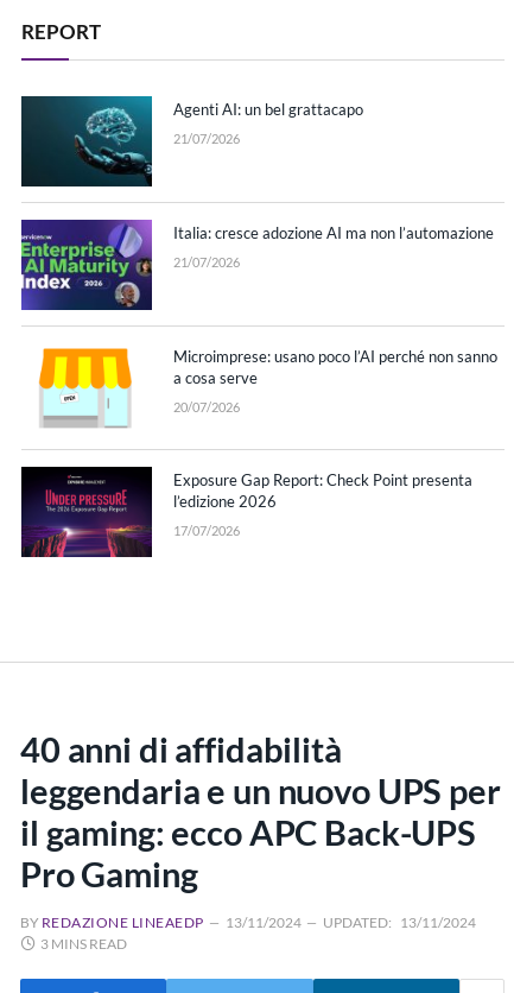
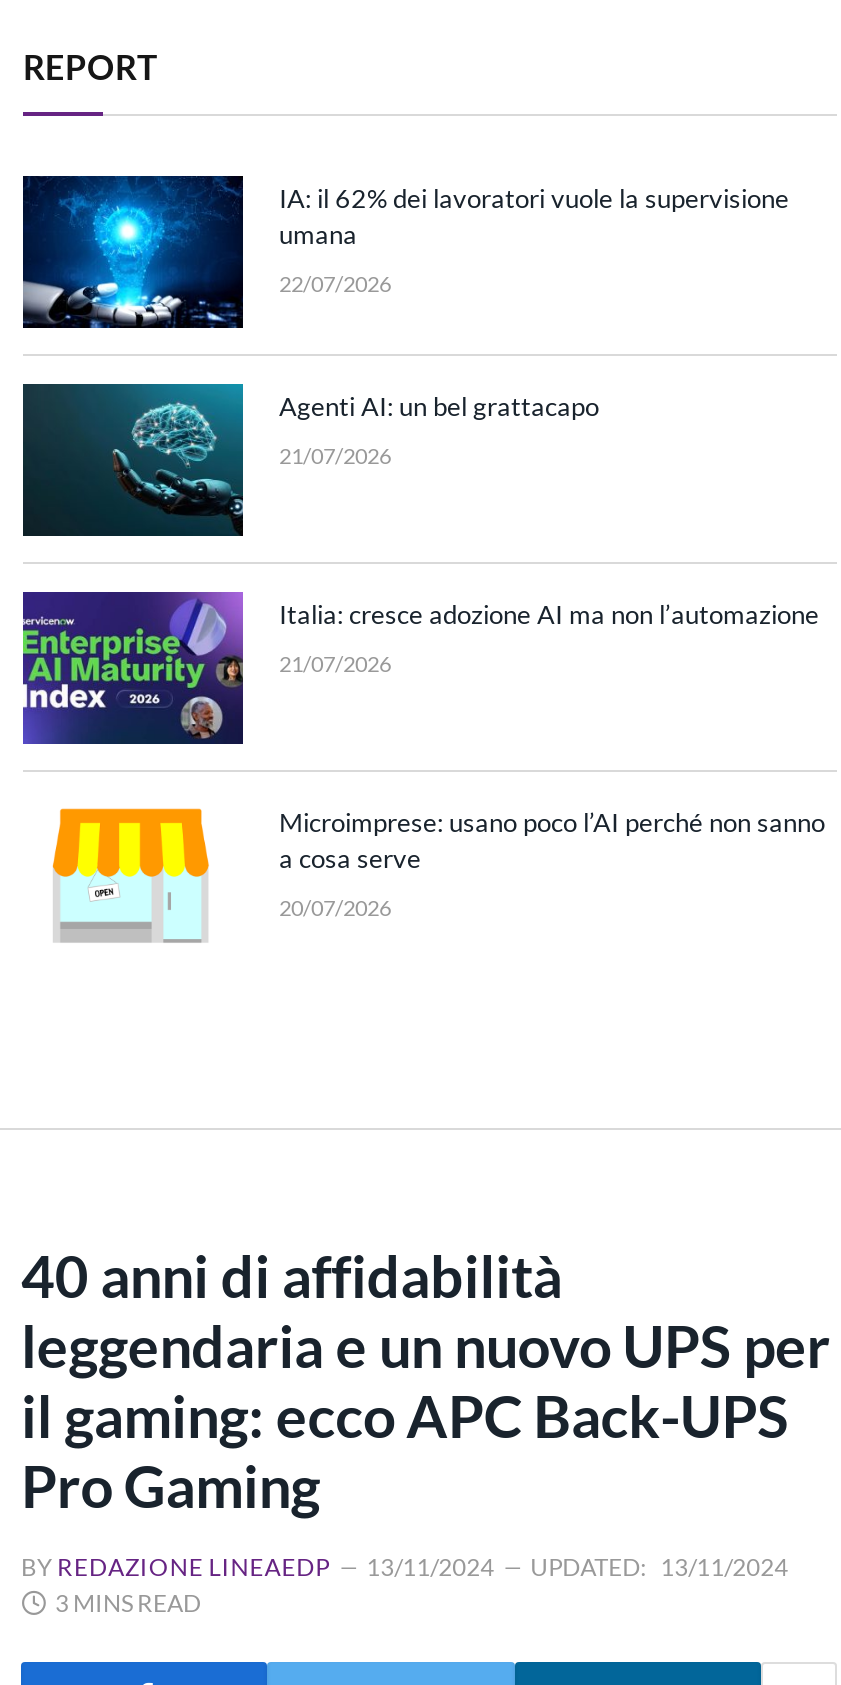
none -> [23,175,789,331] [image] | IA: il 62% dei lavoratori vuole la supervisione | umana | 22/07/2026
moved [25,96,497,415] -> [29,383,825,920]: [image] | Agenti AI: un bel grattacapo | 21/07/2026 | Italia: cresce adozione AI ma non l’automazione | 21/07/2026 | Microimprese: usano poco l’AI perché non sanno | a cosa serve | 20/07/2026
[20,466,472,558] [image] | Exposure Gap Report: Check Point presenta | l’edizione 2026 | 17/07/2026 -> none

